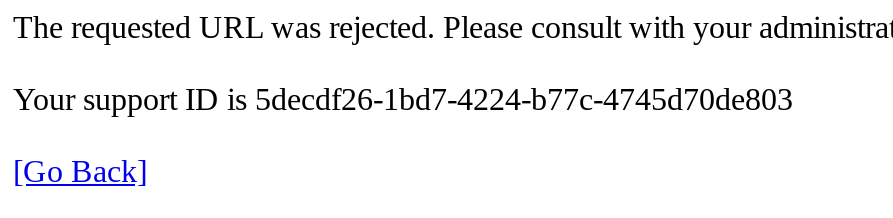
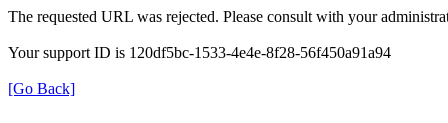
[13,82,793,116] Your support ID is 5decdf26-1bd7-4224-b77c-4745d70de803 -> [8,44,391,61] Your support ID is 120df5bc-1533-4e4e-8f28-56f450a91a94

